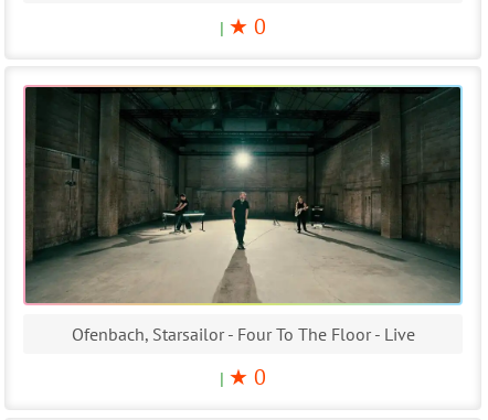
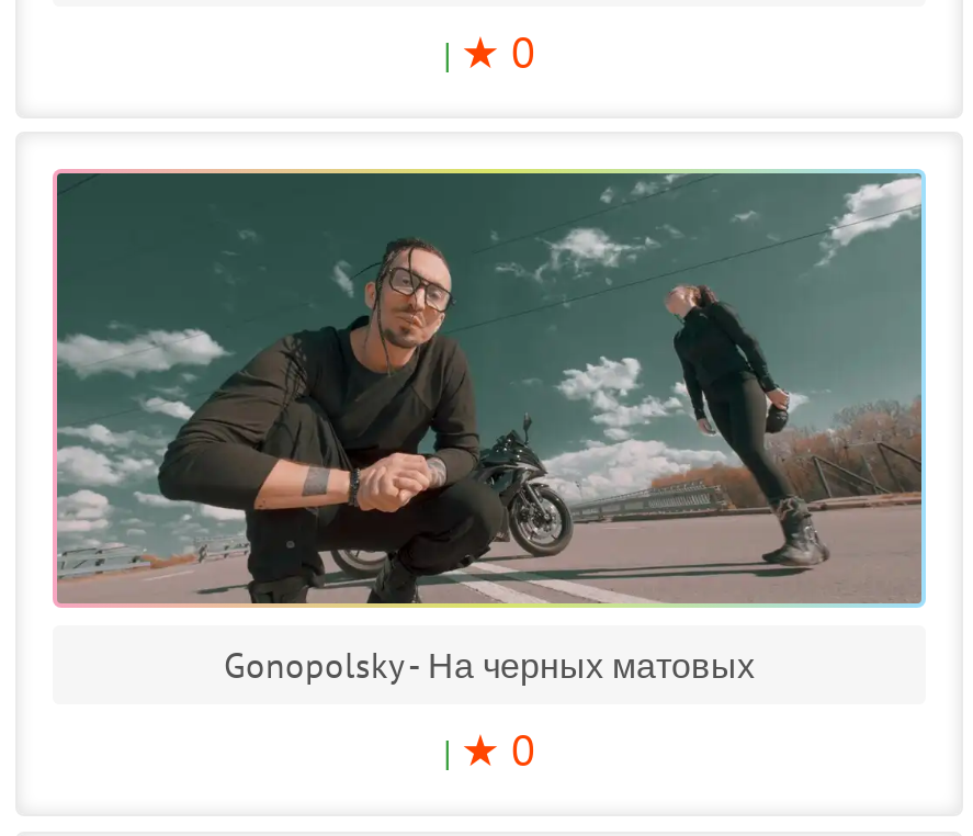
[24,87,462,346] [image] | Ofenbach, Starsailor - Four To The Floor - Live -> [55,171,924,688] [image] | Gonopolsky - На черных матовых

